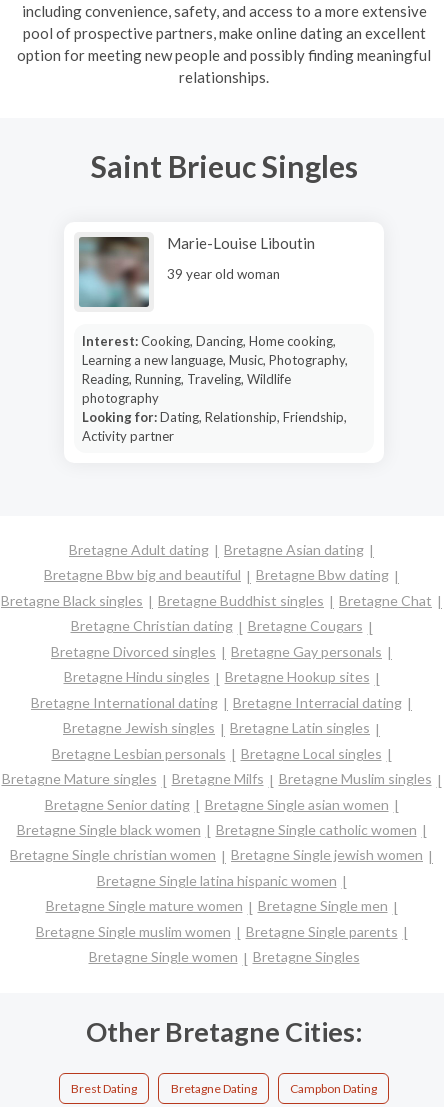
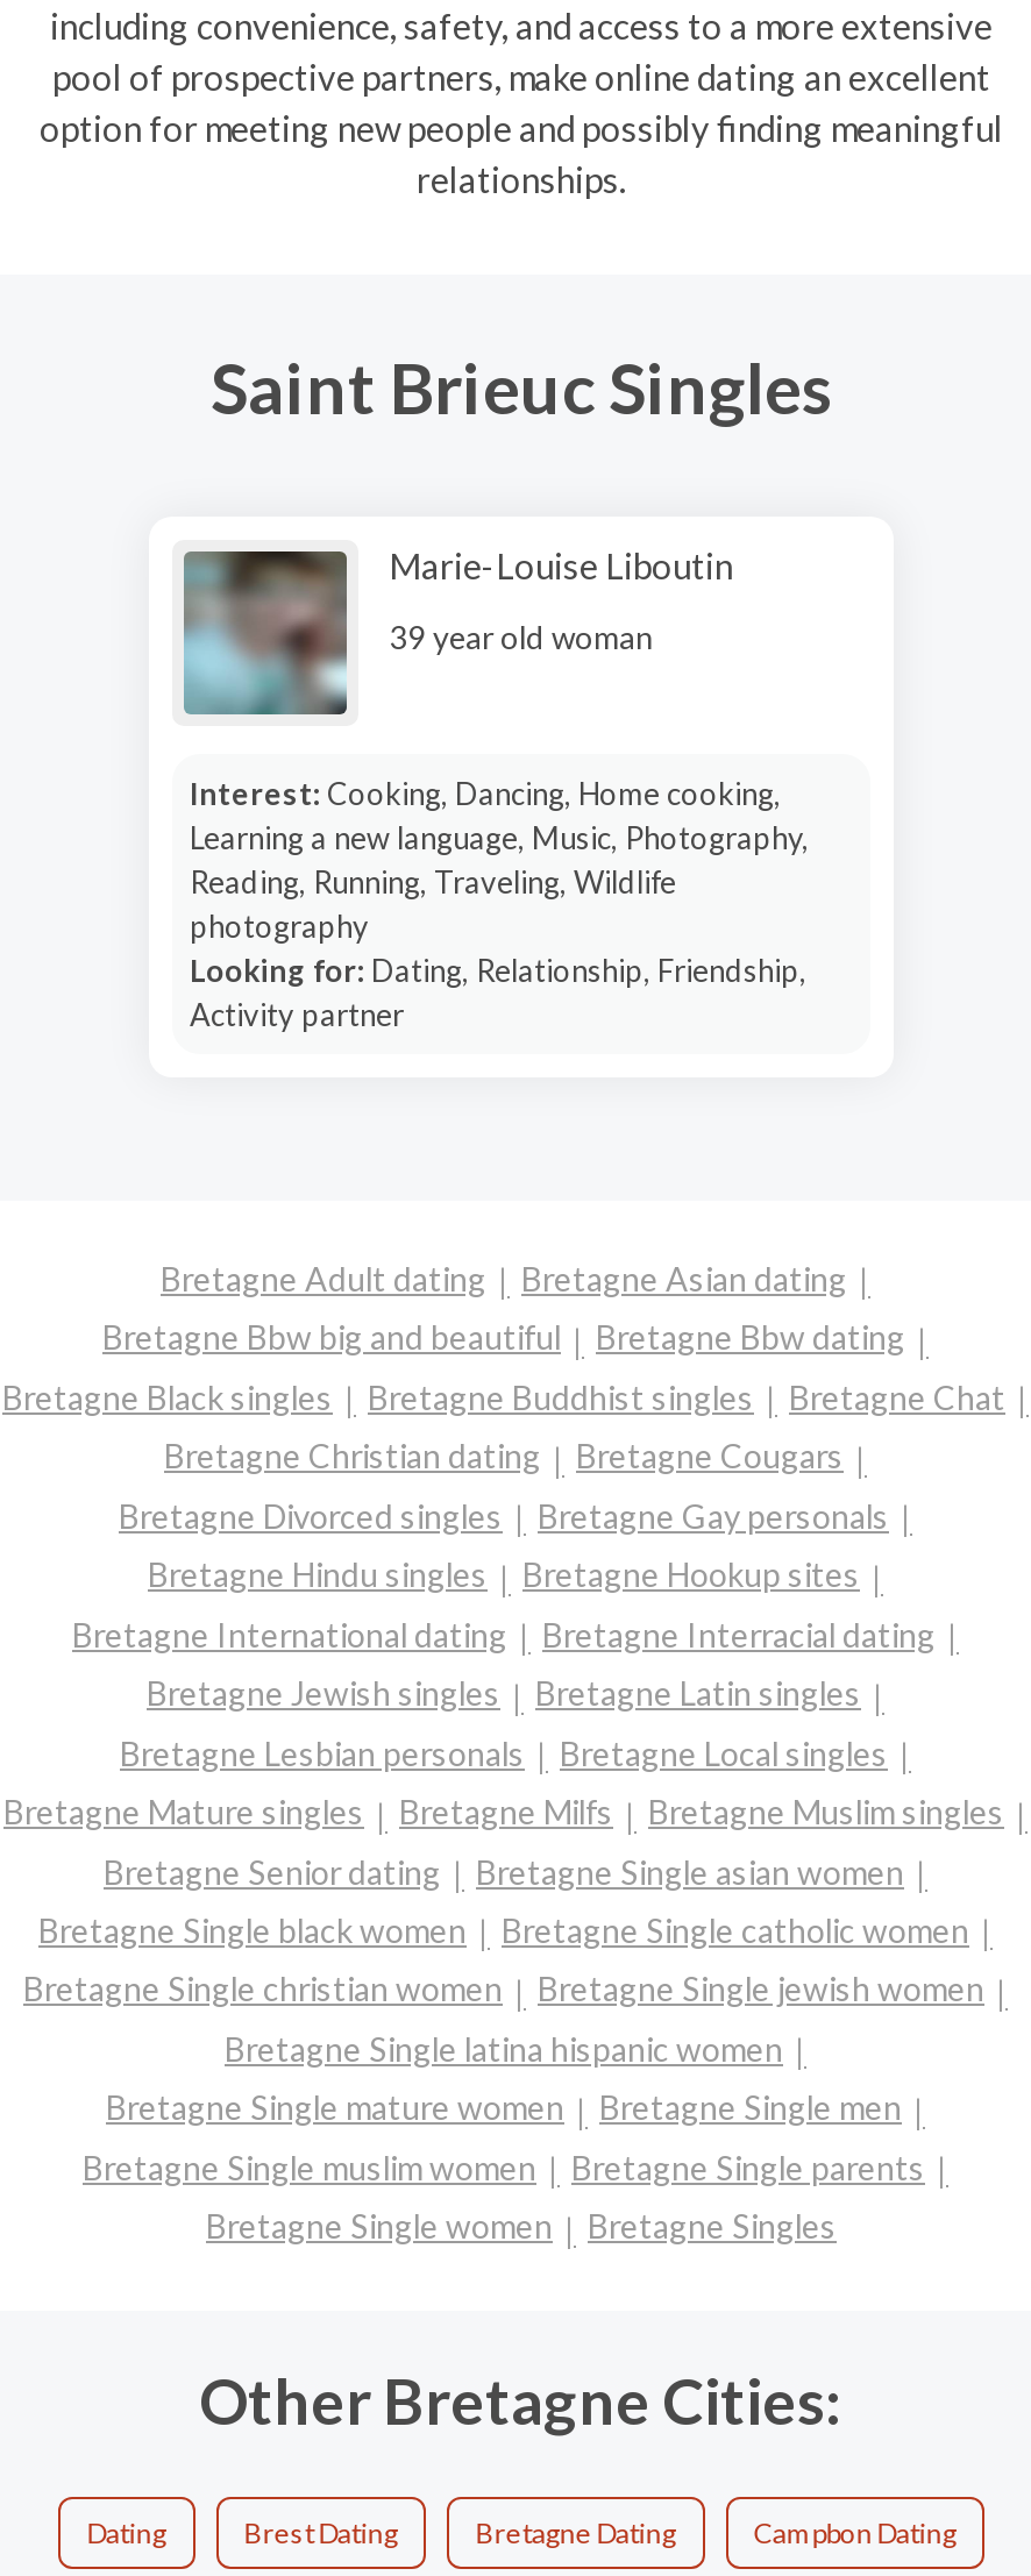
none -> [87,2515,166,2550] Dating

